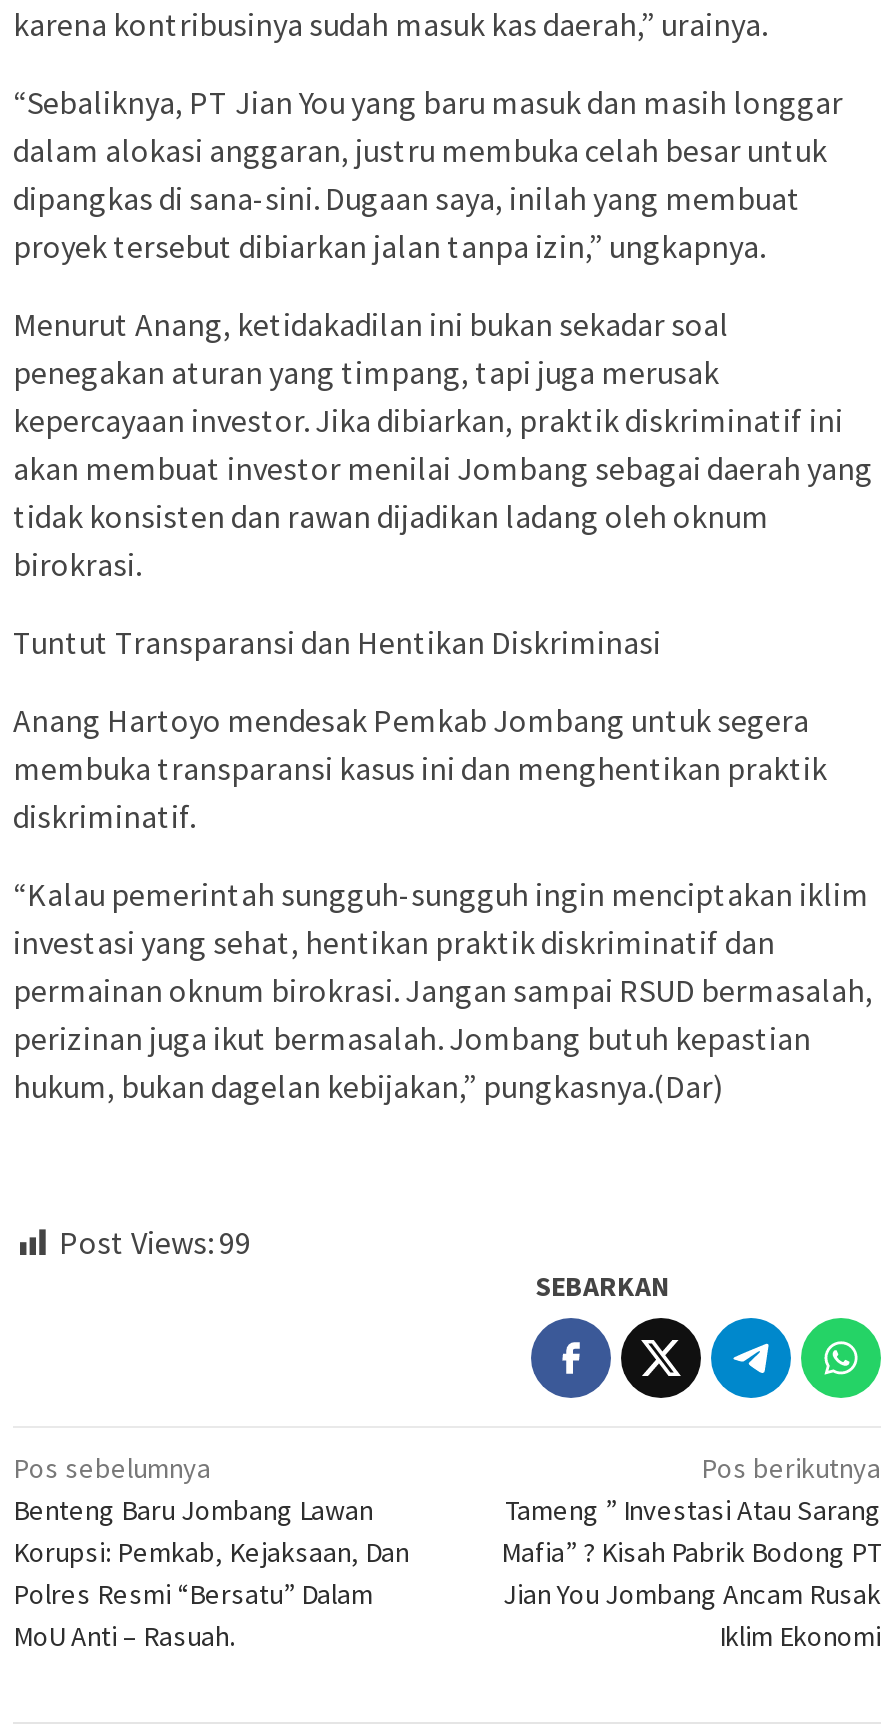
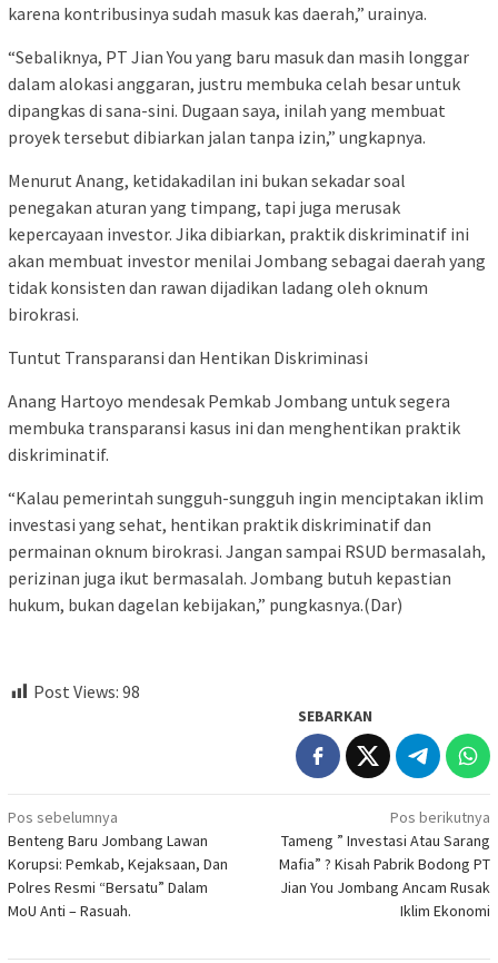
[59,1222,251,1262] Post Views: 99 -> [33,680,140,703] Post Views: 98

